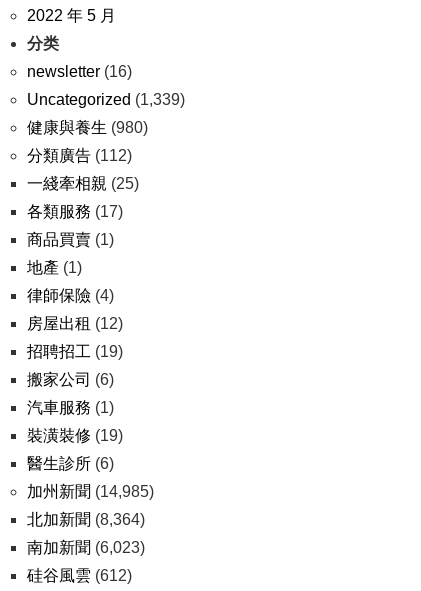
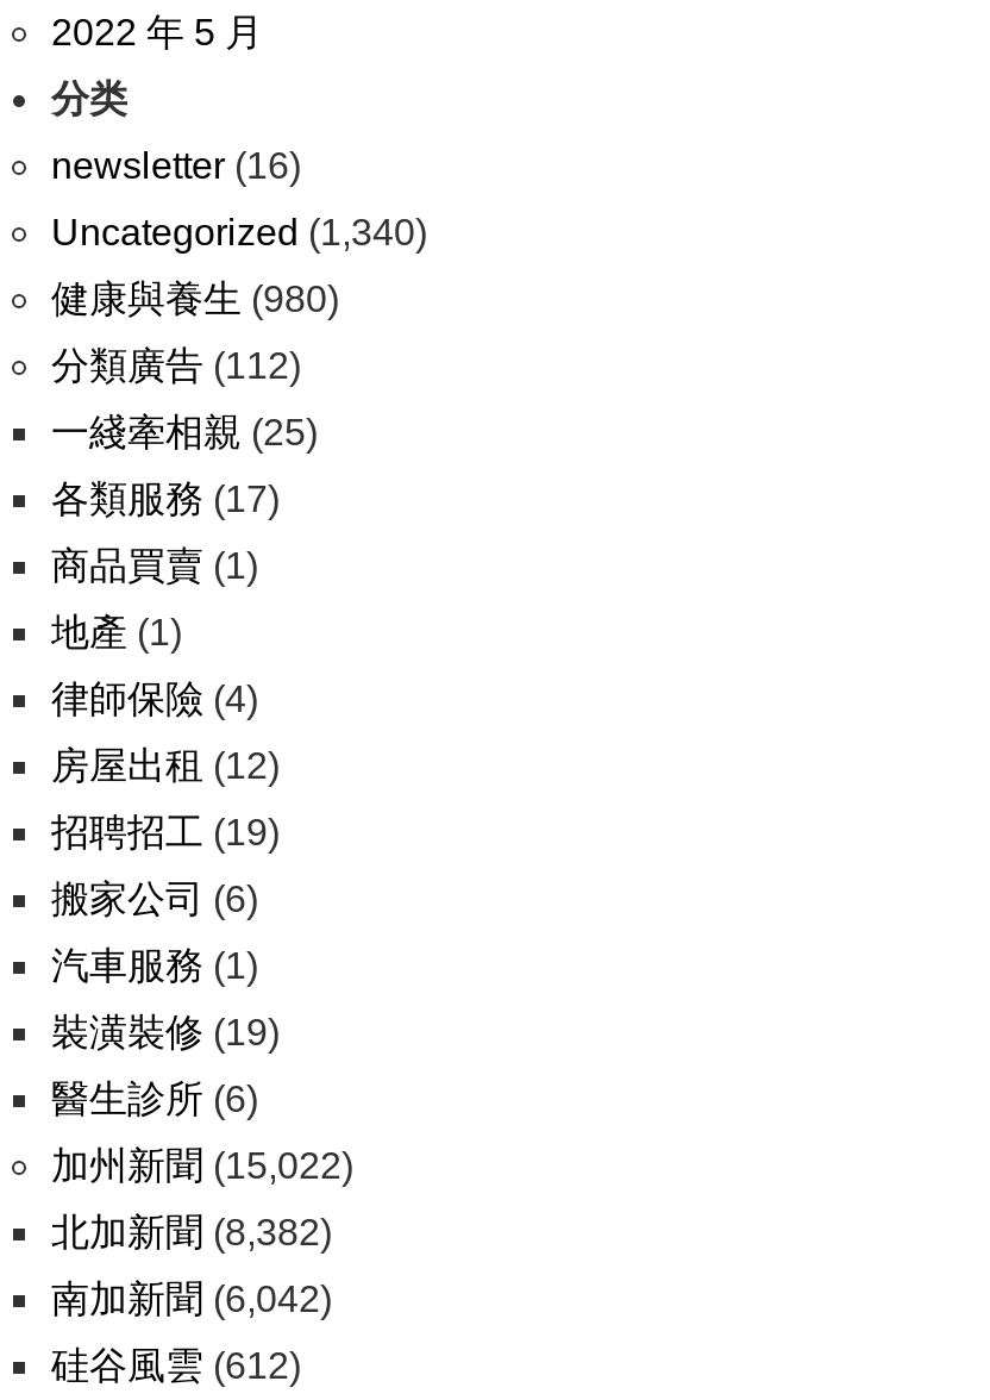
[27,91,185,108] Uncategorized (1,339) -> [51,212,427,252] Uncategorized (1,340)
[27,483,154,500] 加州新聞(14,985) -> [51,1145,353,1186] 加州新聞(15,022)
[27,511,145,528] 北加新聞(8,364) -> [51,1212,332,1252] 北加新聞(8,382)
[27,539,145,556] 南加新聞(6,023) -> [51,1279,332,1319] 南加新聞(6,042)

